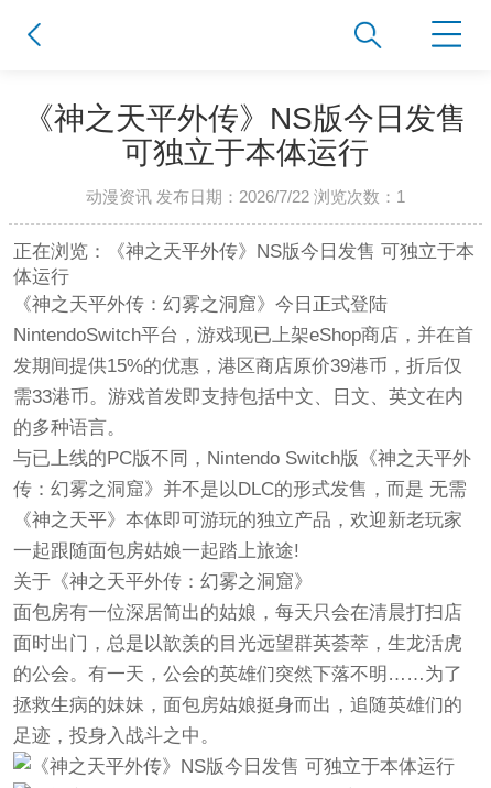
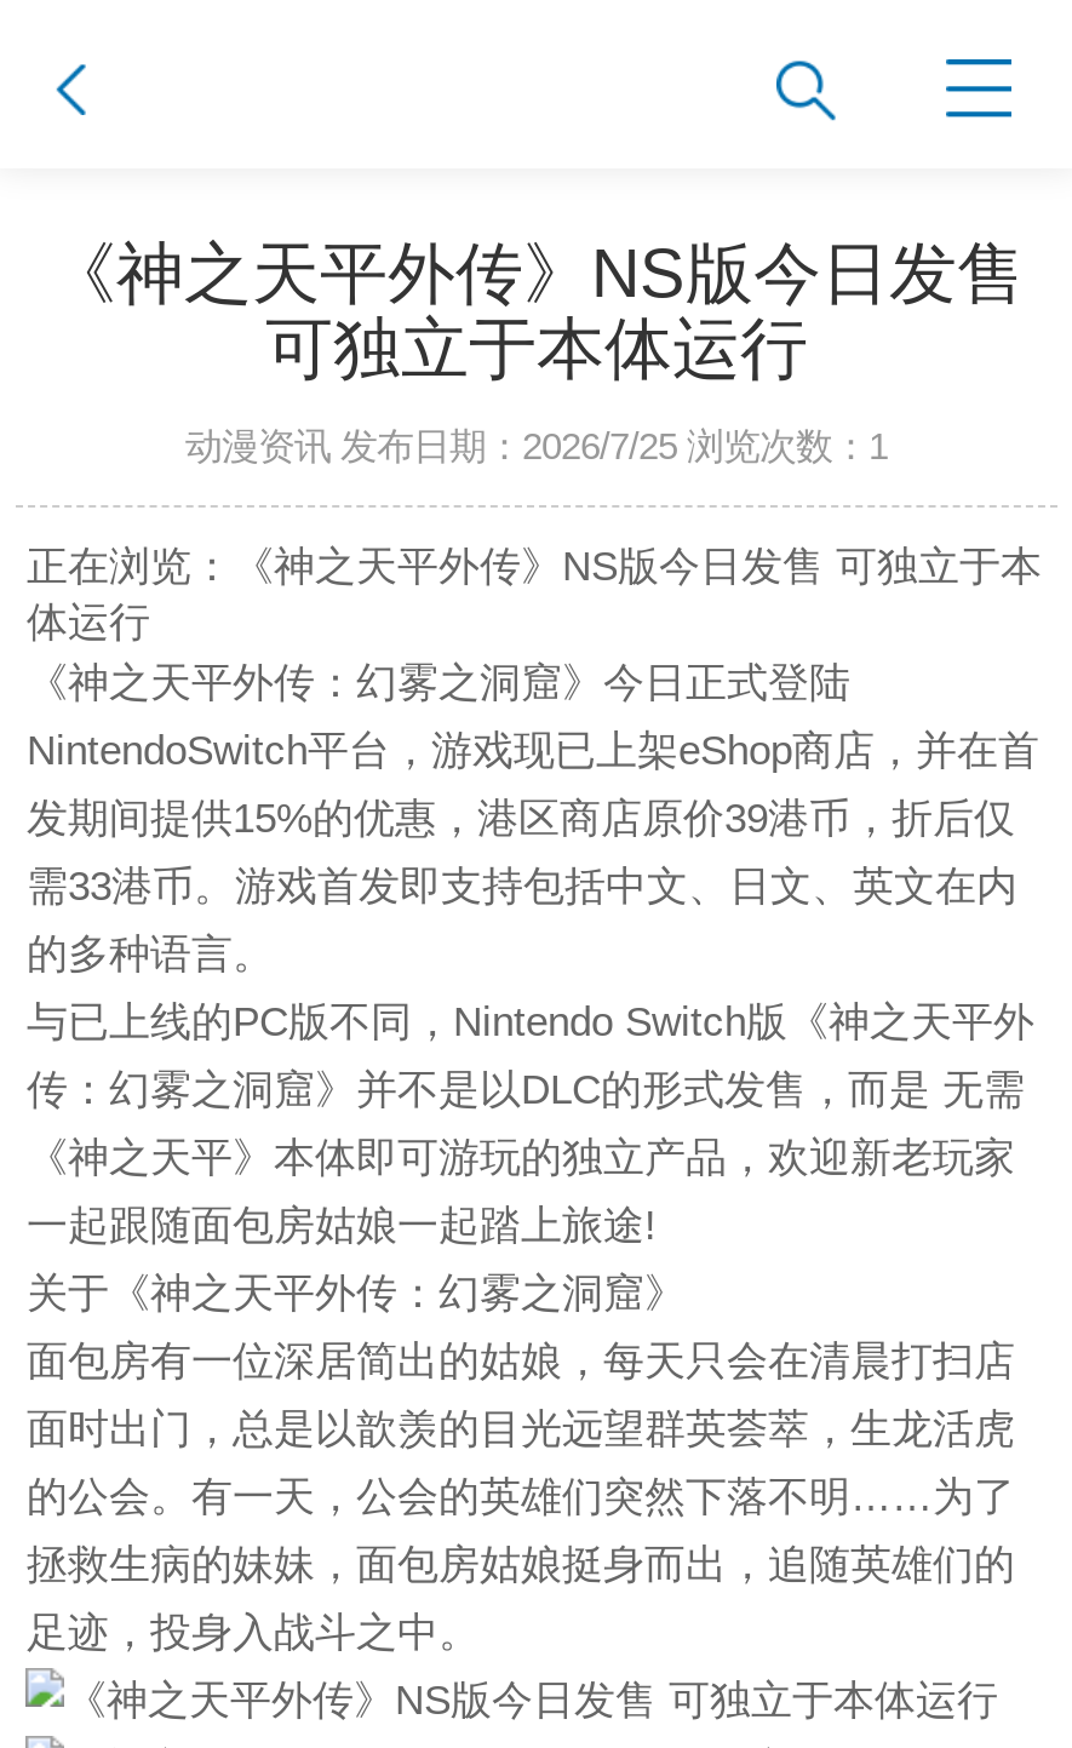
[86,187,405,206] 动漫资讯 发布日期：2026/7/22 浏览次数：1 -> [185,425,888,466] 动漫资讯 发布日期：2026/7/25 浏览次数：1

